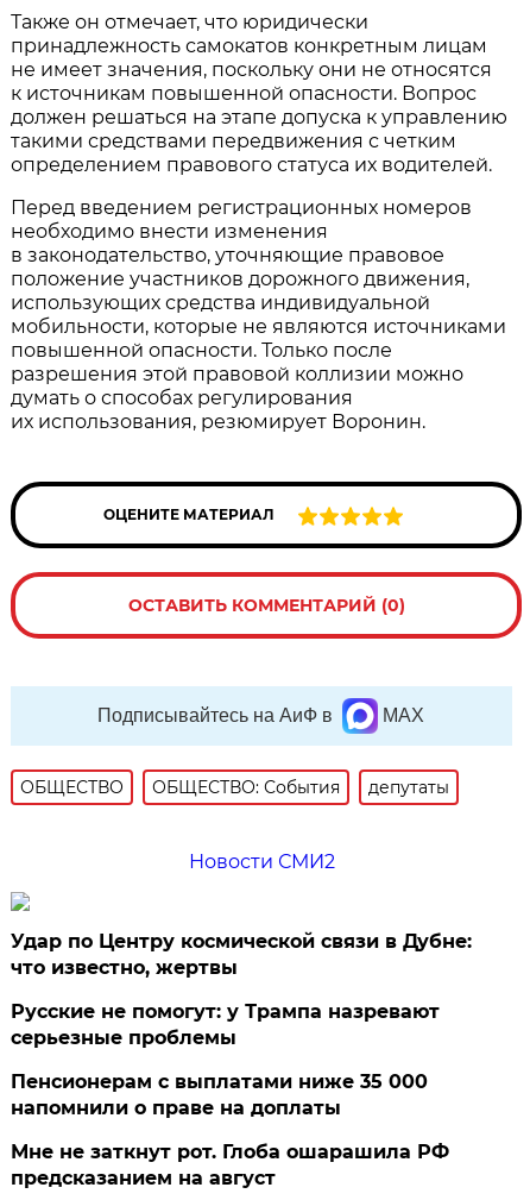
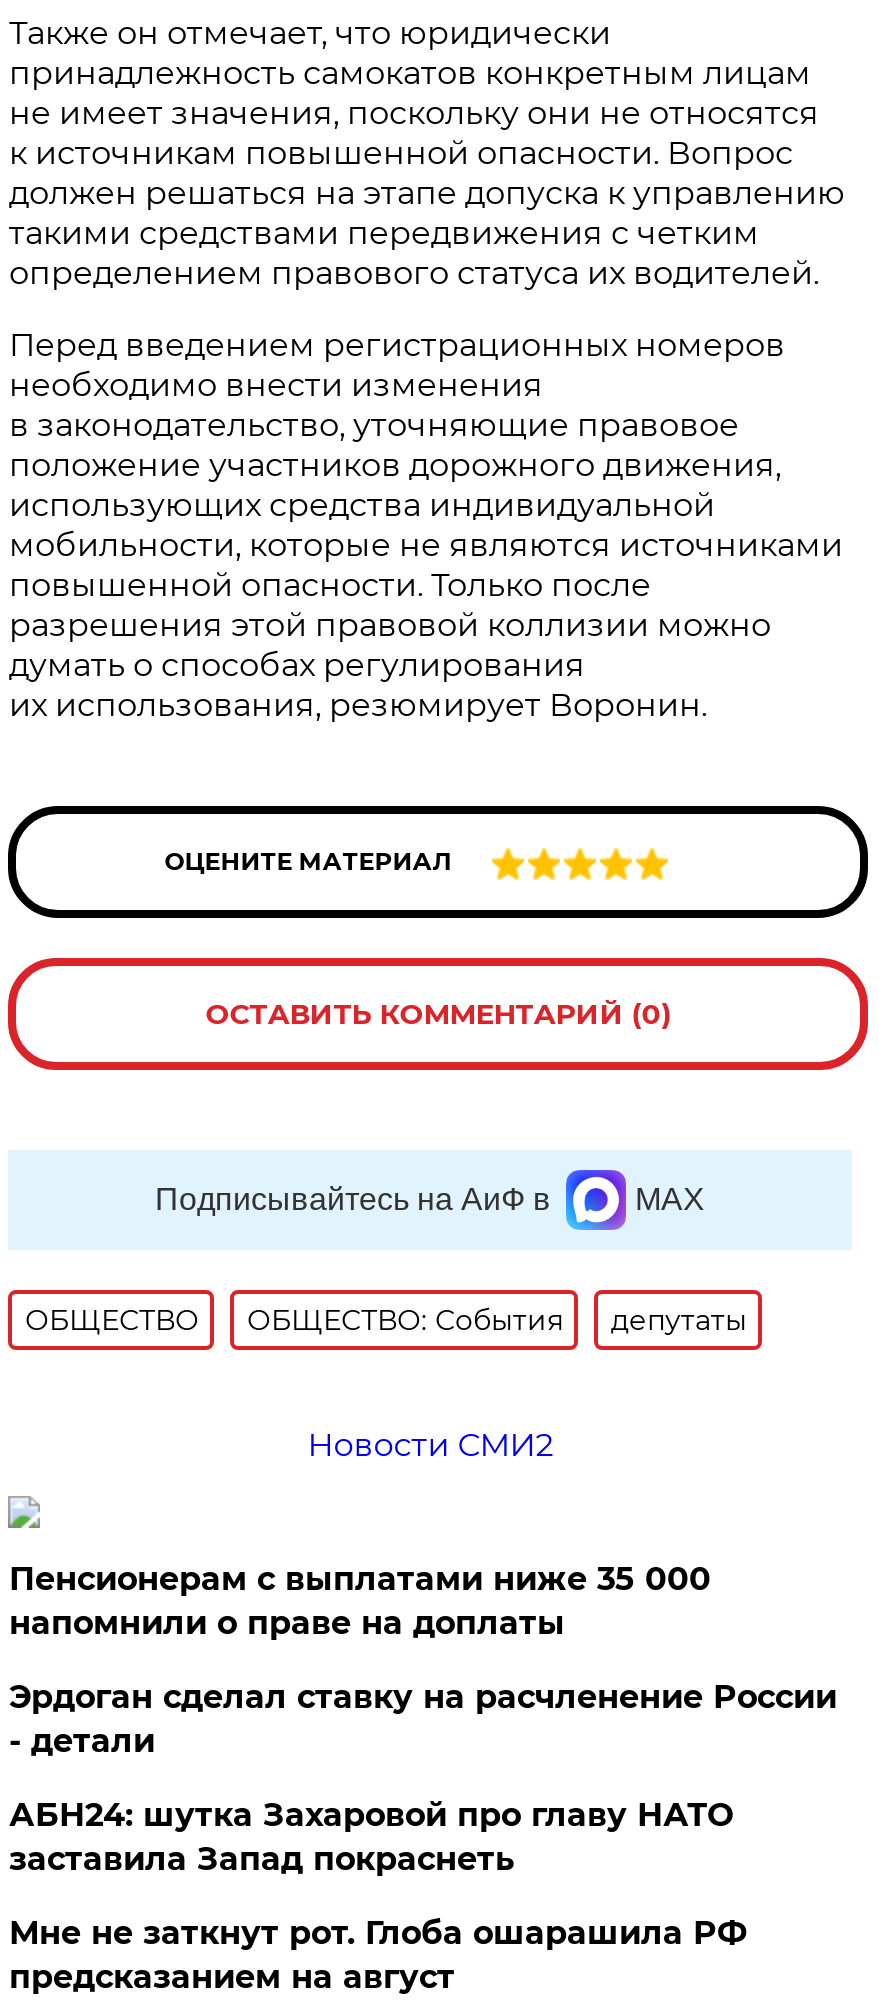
[11,930,472,1049] Удар по Центру космической связи в Дубне: | что известно, жертвы | Русские не помогут: у Трампа назревают | серьезные проблемы -> none
moved [11,1070,428,1119] -> [9,1560,711,1642]: Пенсионерам с выплатами ниже 35 000 | напомнили о праве на доплаты
none -> [9,1678,837,1878] Эрдоган сделал ставку на расчленение России | - детали | АБН24: шутка Захаровой про главу НАТО | заставила Запад покраснеть

